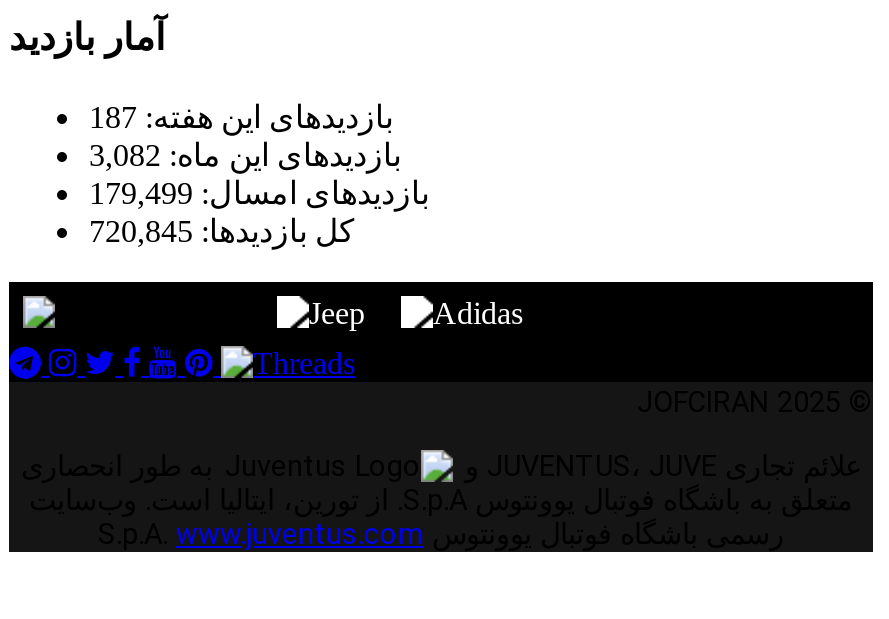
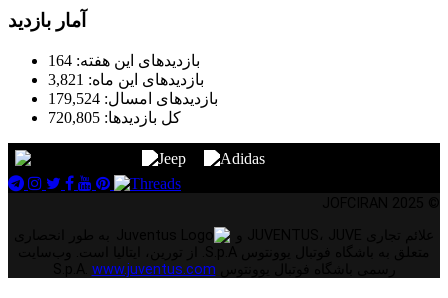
[89,100,393,134] بازدیدهای این هفته: 187 -> [48,52,200,69] بازدیدهای این هفته: 164
[89,138,401,172] بازدیدهای این ماه: 3,082 -> [48,71,204,88] بازدیدهای این ماه: 3,821
[89,176,429,210] بازدیدهای امسال: 179,499 -> [48,90,218,107] بازدیدهای امسال: 179,524
[89,214,355,248] کل بازدیدها: 720,845 -> [48,109,181,126] کل بازدیدها: 720,805

